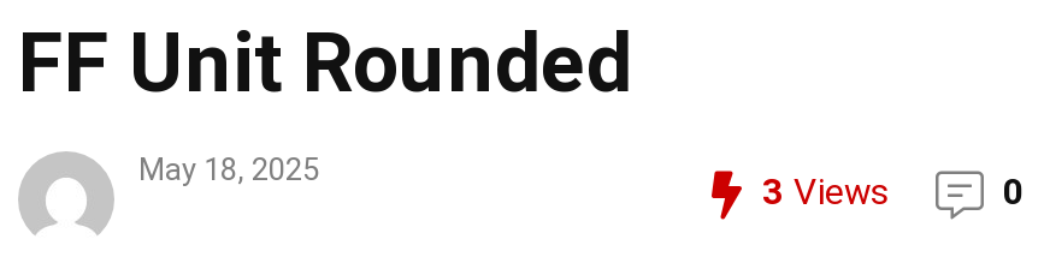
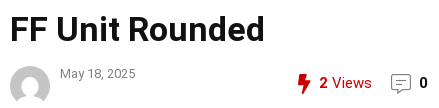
[762,171,890,214] 3 Views -> [319,74,372,92] 2 Views

